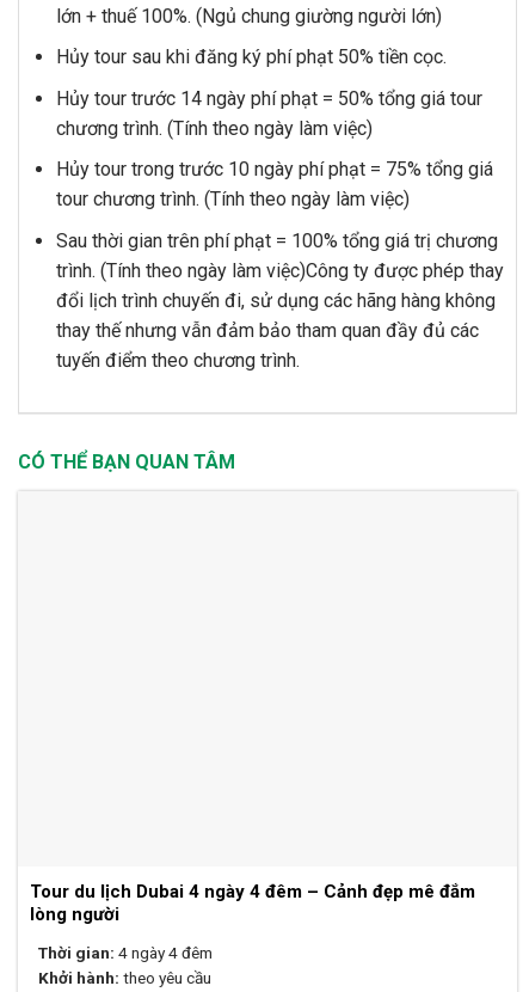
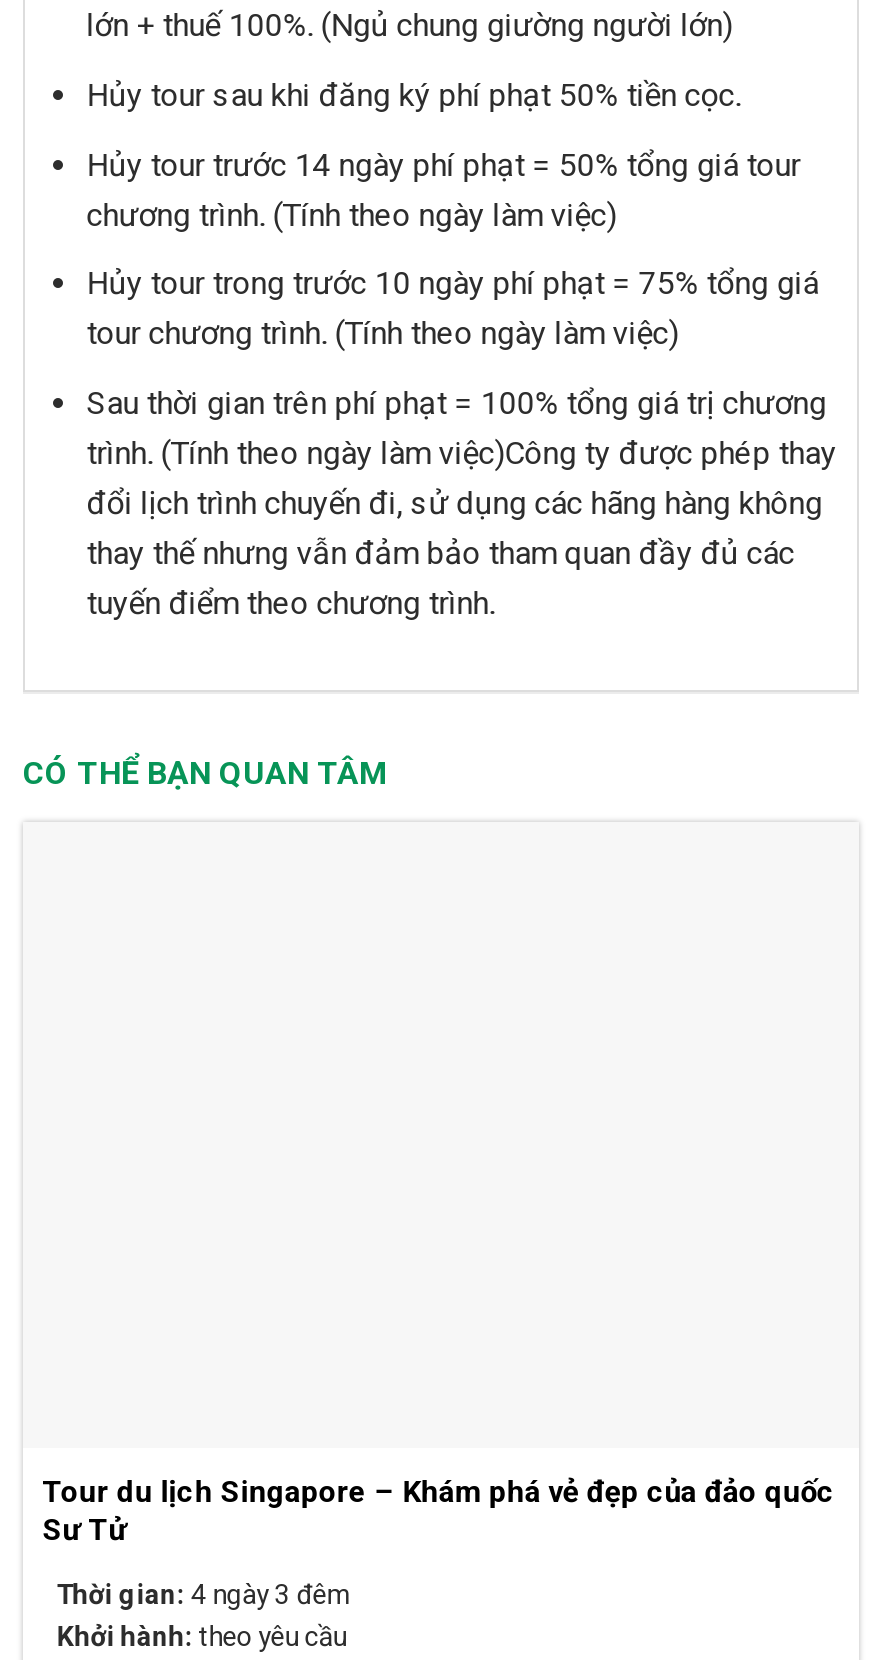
[30,881,475,926] Tour du lịch Dubai 4 ngày 4 đêm – Cảnh đẹp mê đắm | lòng người -> [43,1475,835,1549] Tour du lịch Singapore – Khám phá vẻ đẹp của đảo quốc | Sư Tử
[38,943,212,962] Thời gian: 4 ngày 4 đêm -> [57,1578,349,1610] Thời gian: 4 ngày 3 đêm

